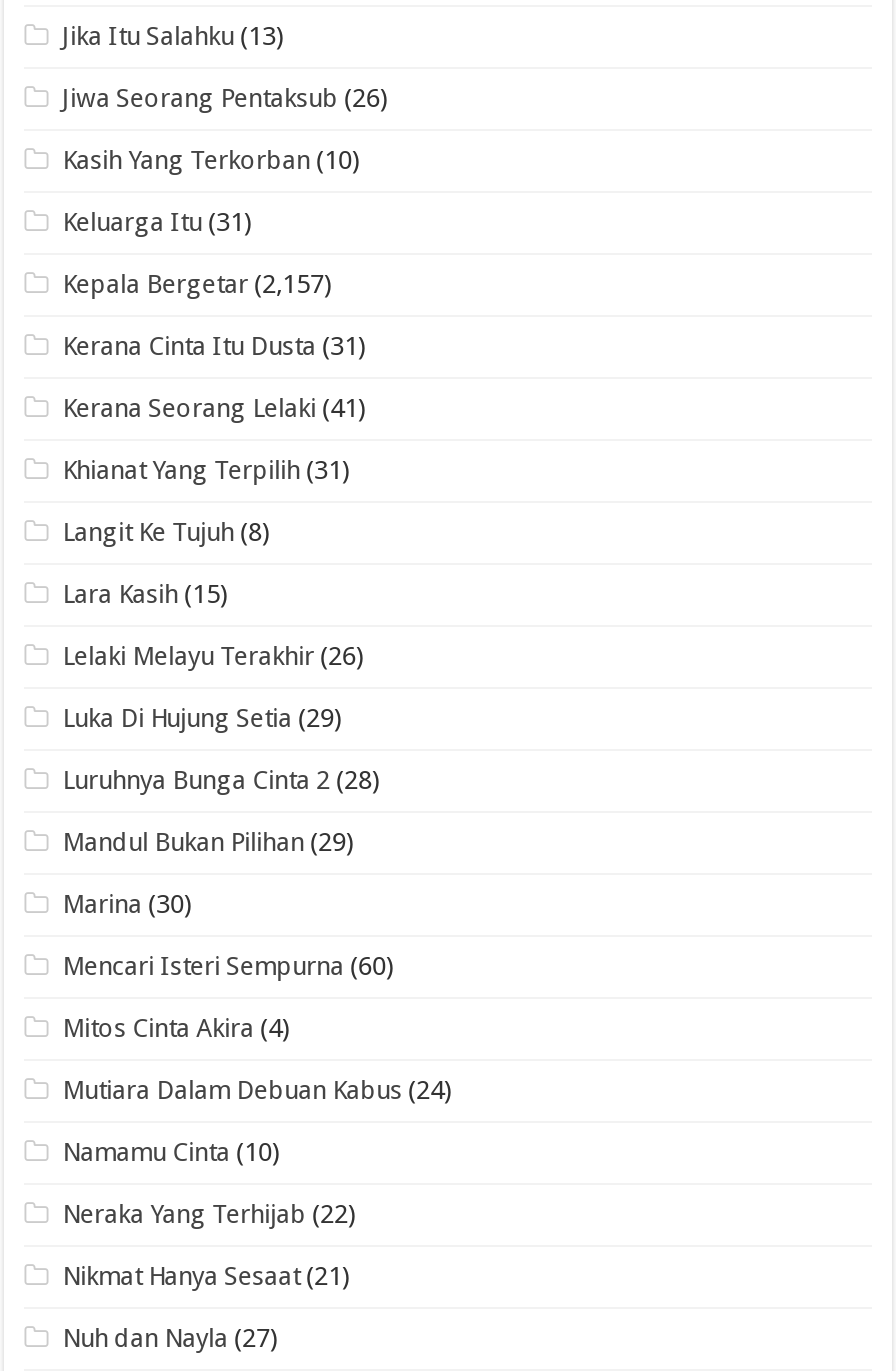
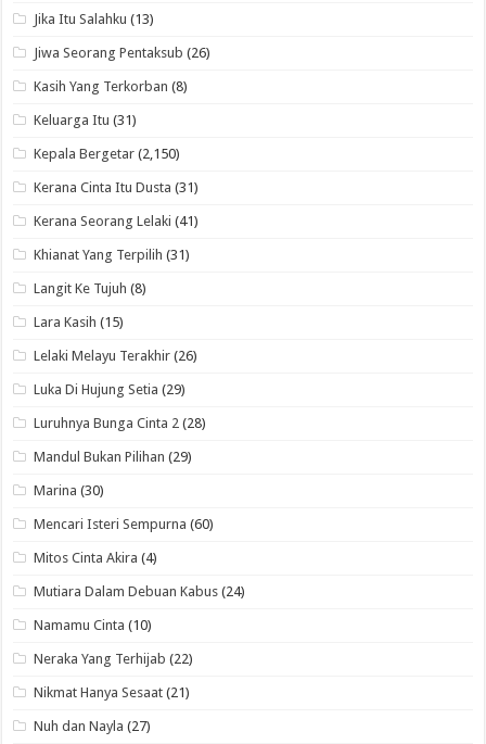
[62,145,360,175] Kasih Yang Terkorban (10) -> [34,78,188,94] Kasih Yang Terkorban (8)
[62,269,332,299] Kepala Bergetar (2,157) -> [34,146,180,162] Kepala Bergetar (2,150)

